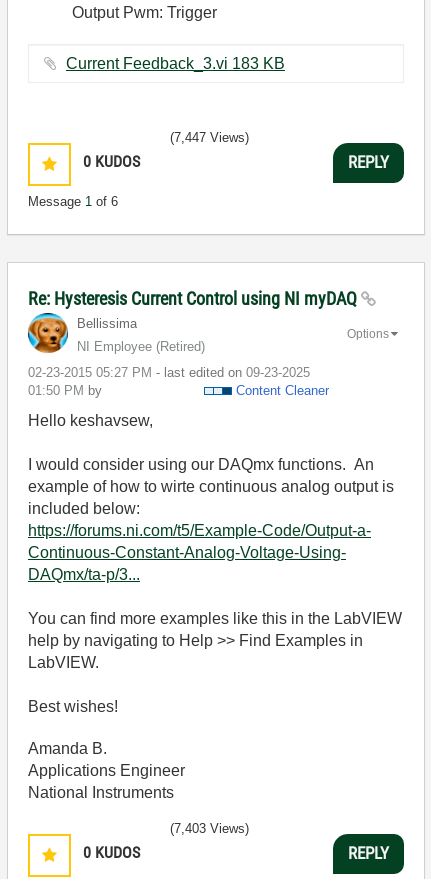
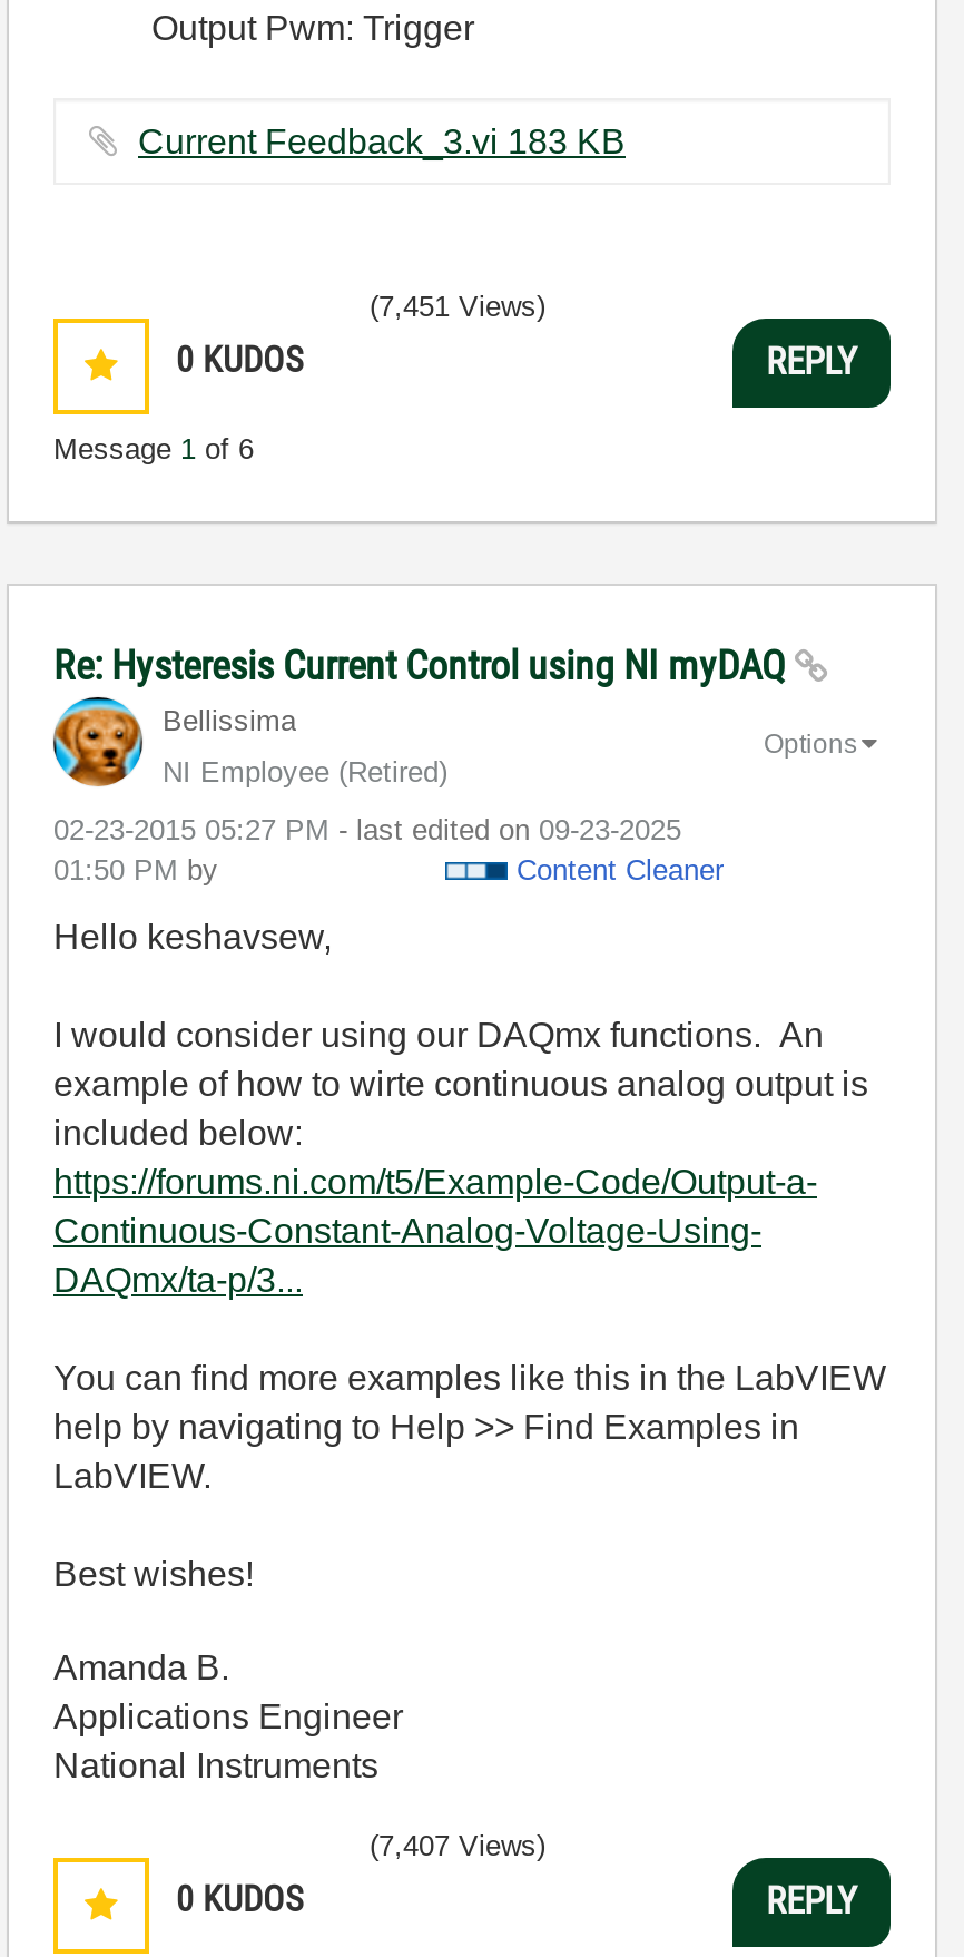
[170,130,249,145] (7,447 Views) -> [370,289,545,322] (7,451 Views)
[170,821,249,836] (7,403 Views) -> [370,1828,545,1862] (7,407 Views)

